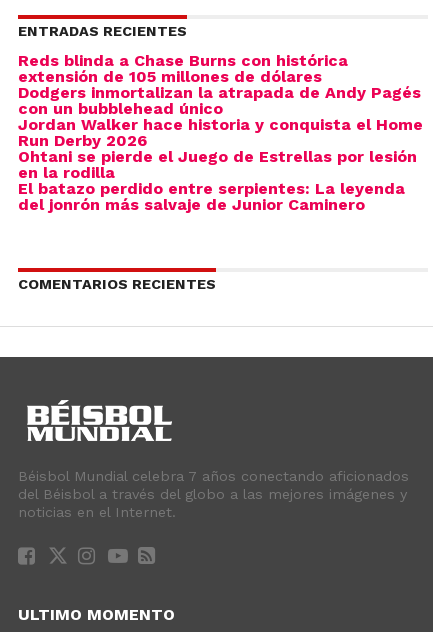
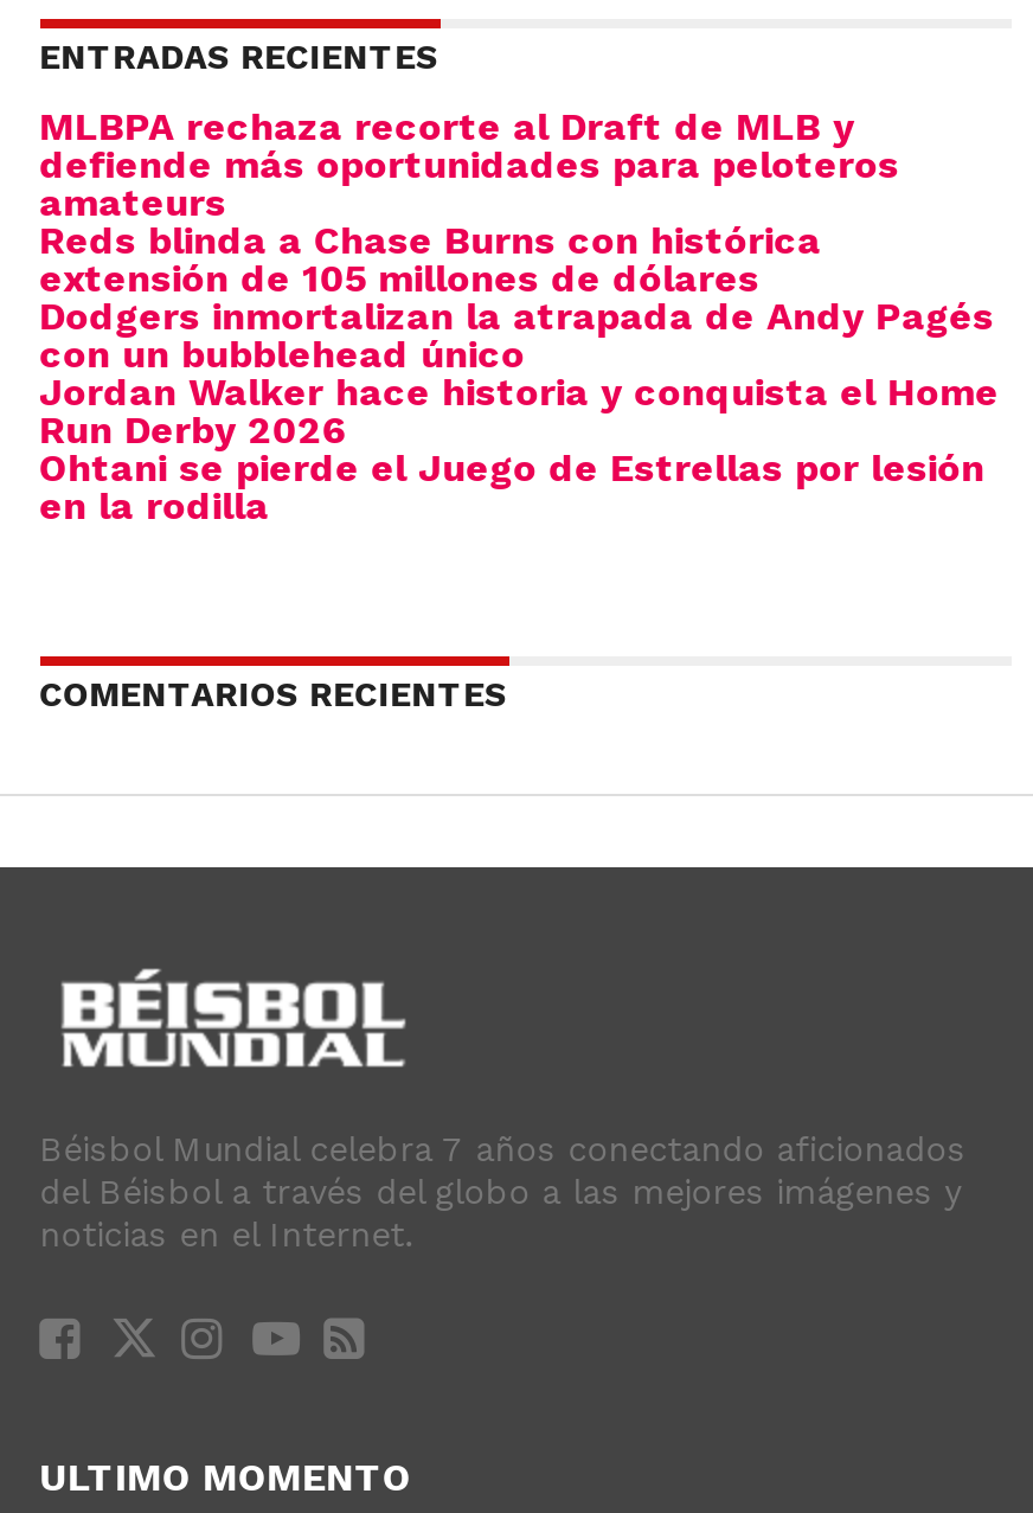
none -> [40,104,900,225] MLBPA rechaza recorte al Draft de MLB y | defiende más oportunidades para peloteros | amateurs
moved [18,51,423,182] -> [40,218,999,528]: Reds blinda a Chase Burns con histórica | extensión de 105 millones de dólares | Dodgers inmortalizan la atrapada de Andy Pagés | con un bubblehead único | Jordan Walker hace historia y conquista el Home | Run Derby 2026 | Ohtani se pierde el Juego de Estrellas por lesión | en la rodilla
[18,179,405,214] El batazo perdido entre serpientes: La leyenda | del jonrón más salvaje de Junior Caminero -> none

